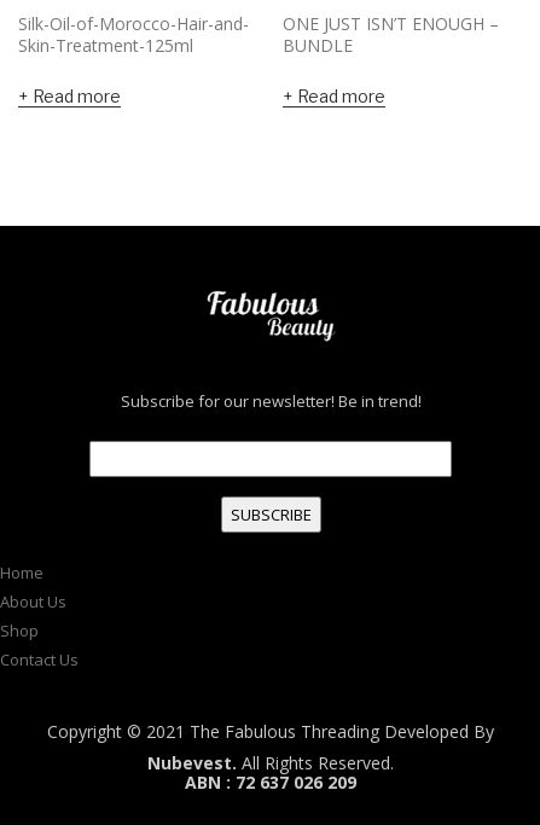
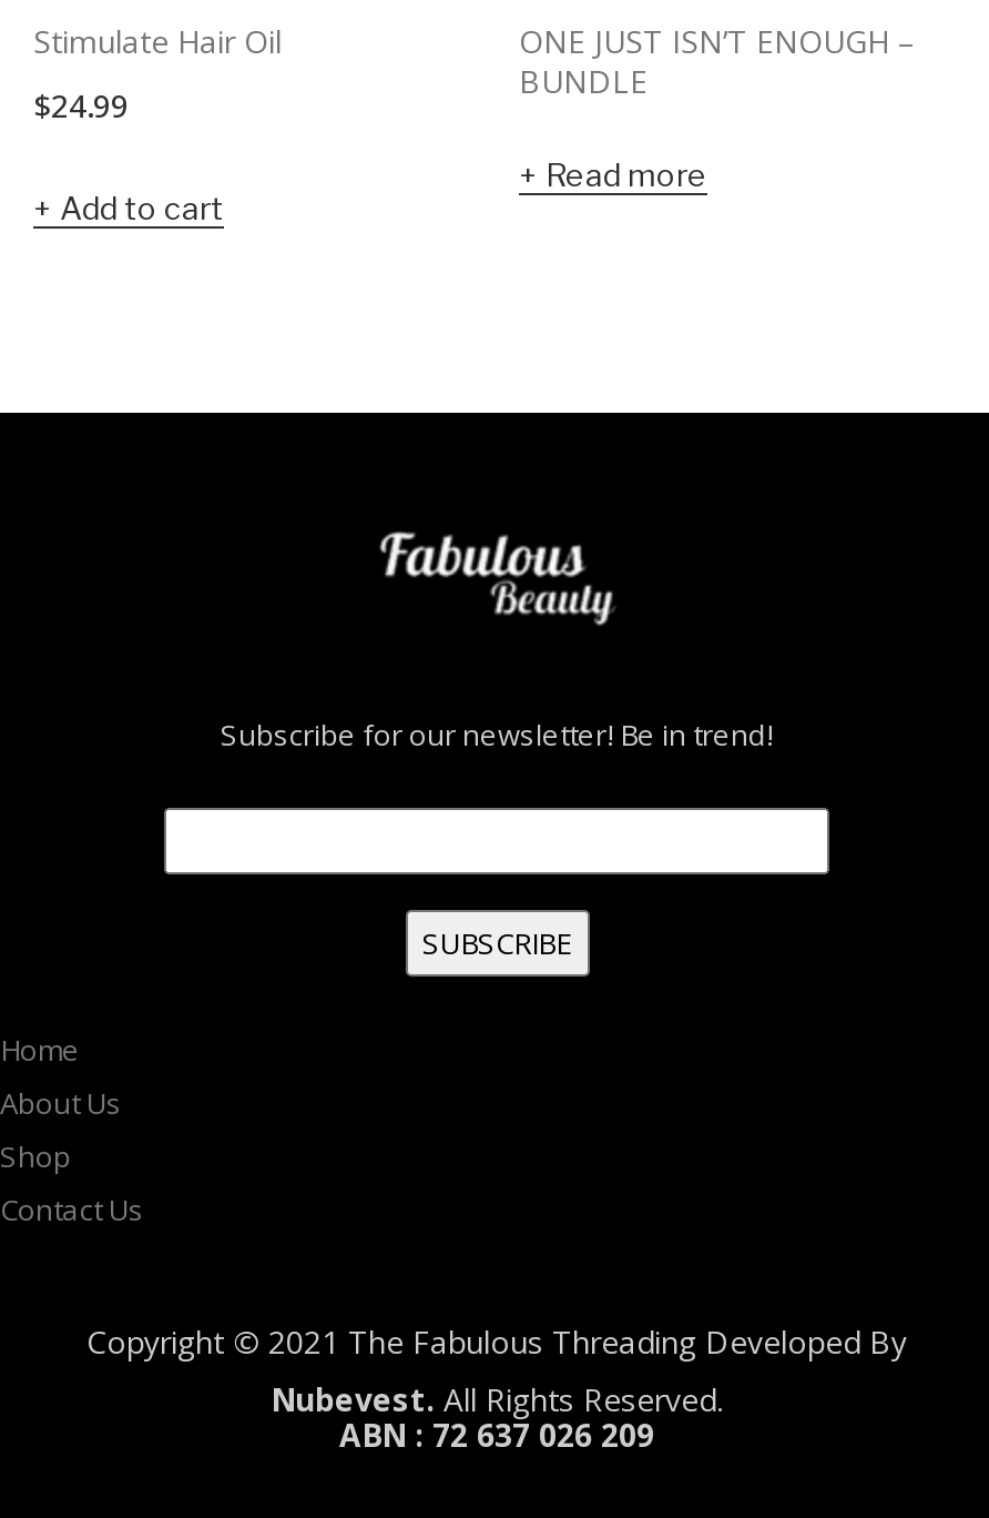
[18,12,249,106] Silk-Oil-of-Morocco-Hair-and- | Skin-Treatment-125ml | Read more -> [33,20,282,226] Stimulate Hair Oil | $24.99 | Add to cart

